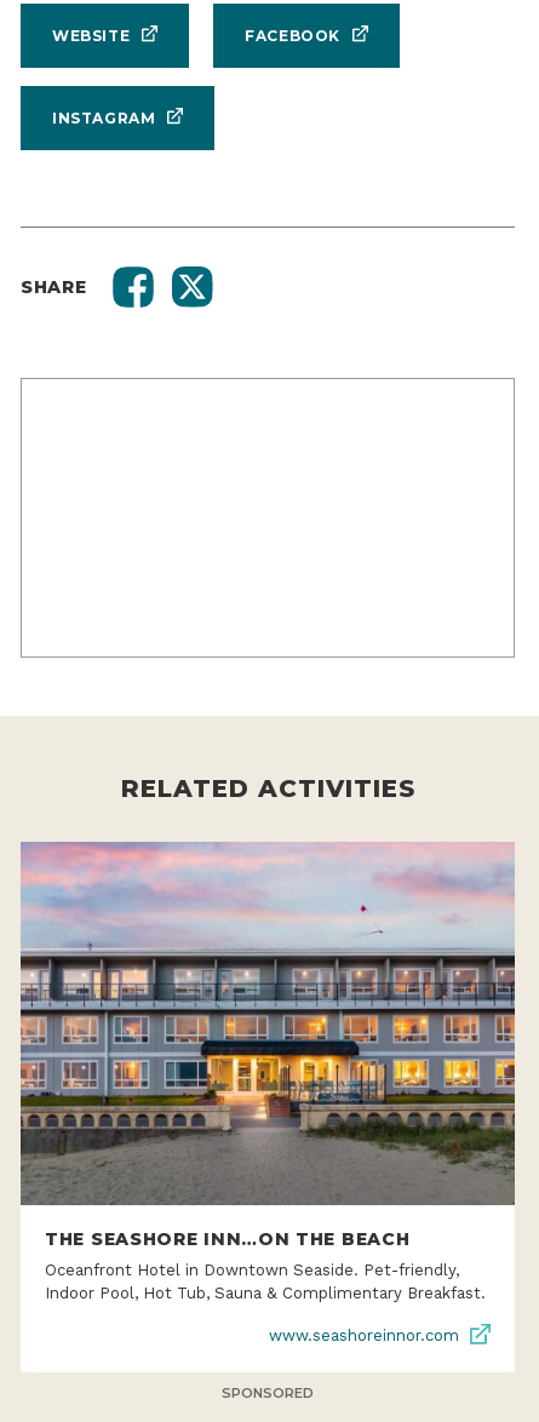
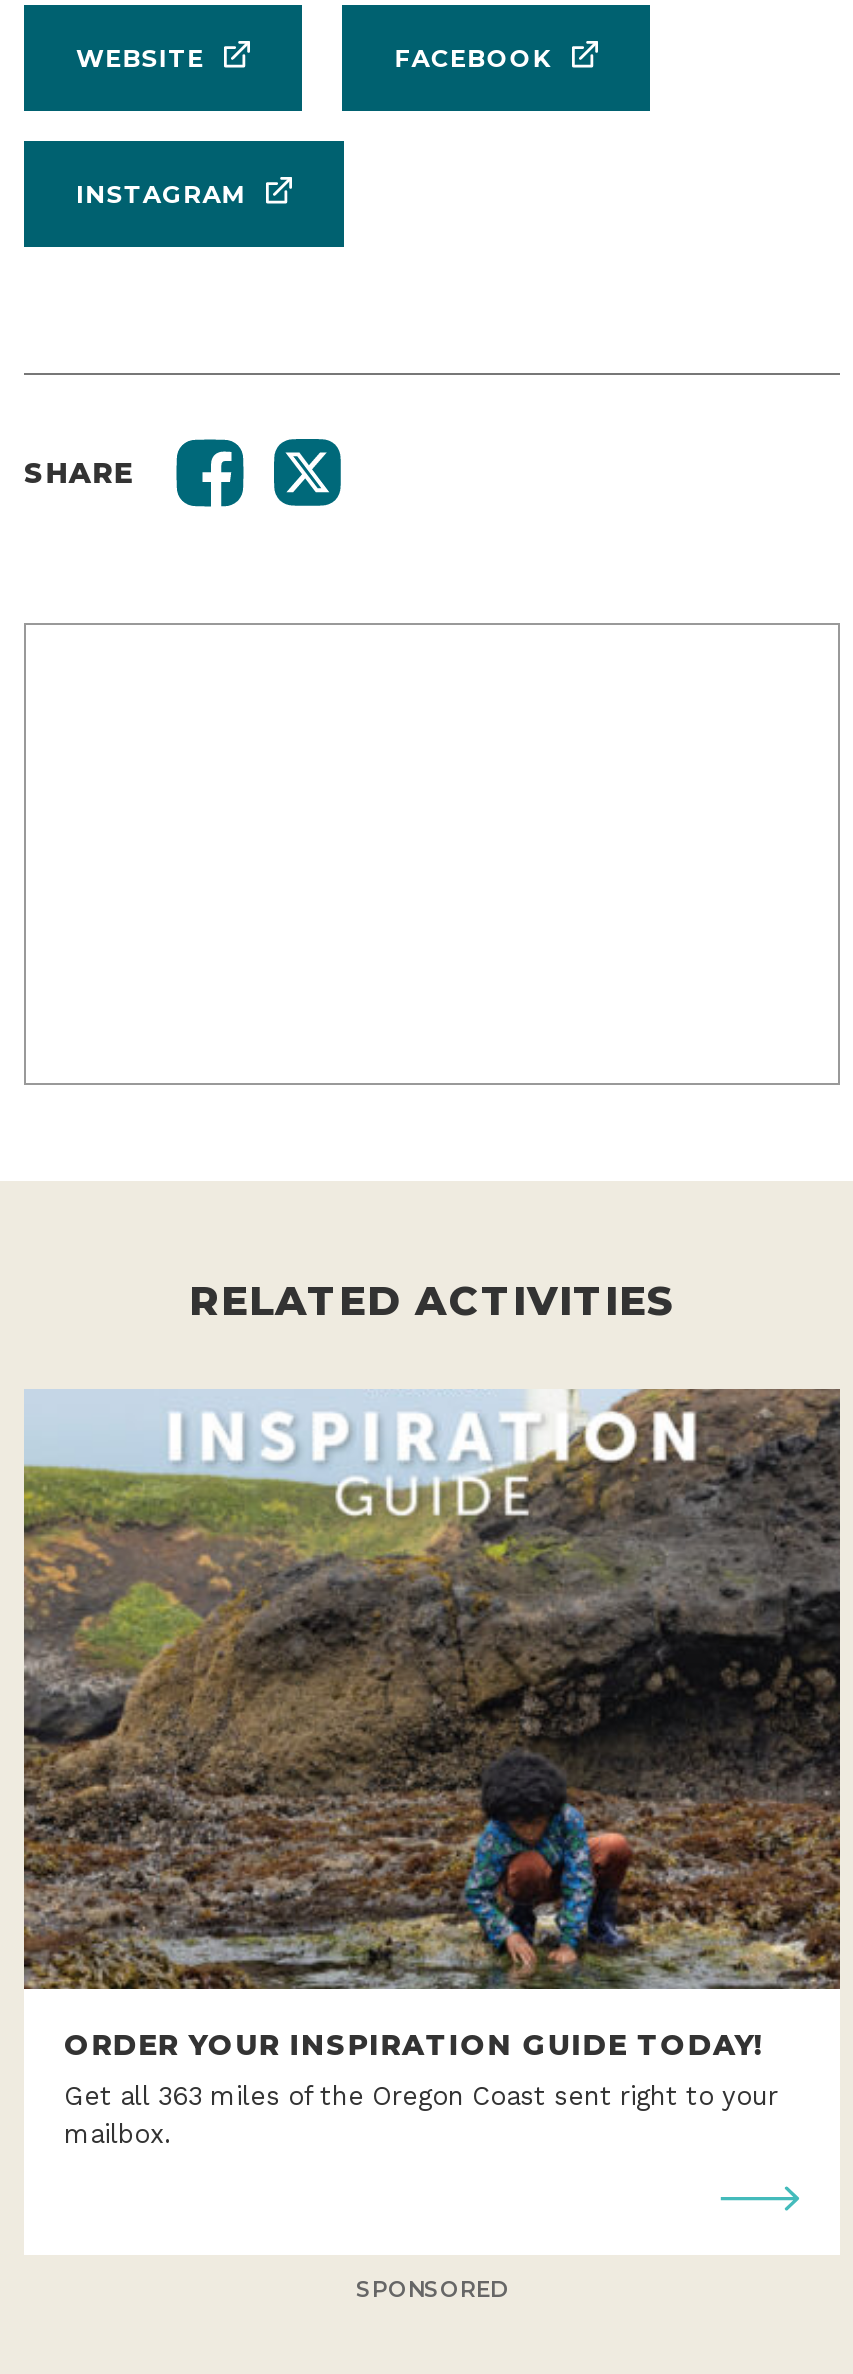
[21,842,516,1344] [image] | THE SEASHORE INN…ON THE BEACH | Oceanfront Hotel in Downtown Seaside. Pet-friendly, | Indoor Pool, Hot Tub, Sauna & Complimentary Breakfast. | www.seashoreinnor.com -> [22,1389,842,2148] [image] | ORDER YOUR INSPIRATION GUIDE TODAY! | Get all 363 miles of the Oregon Coast sent right to your | mailbox.

